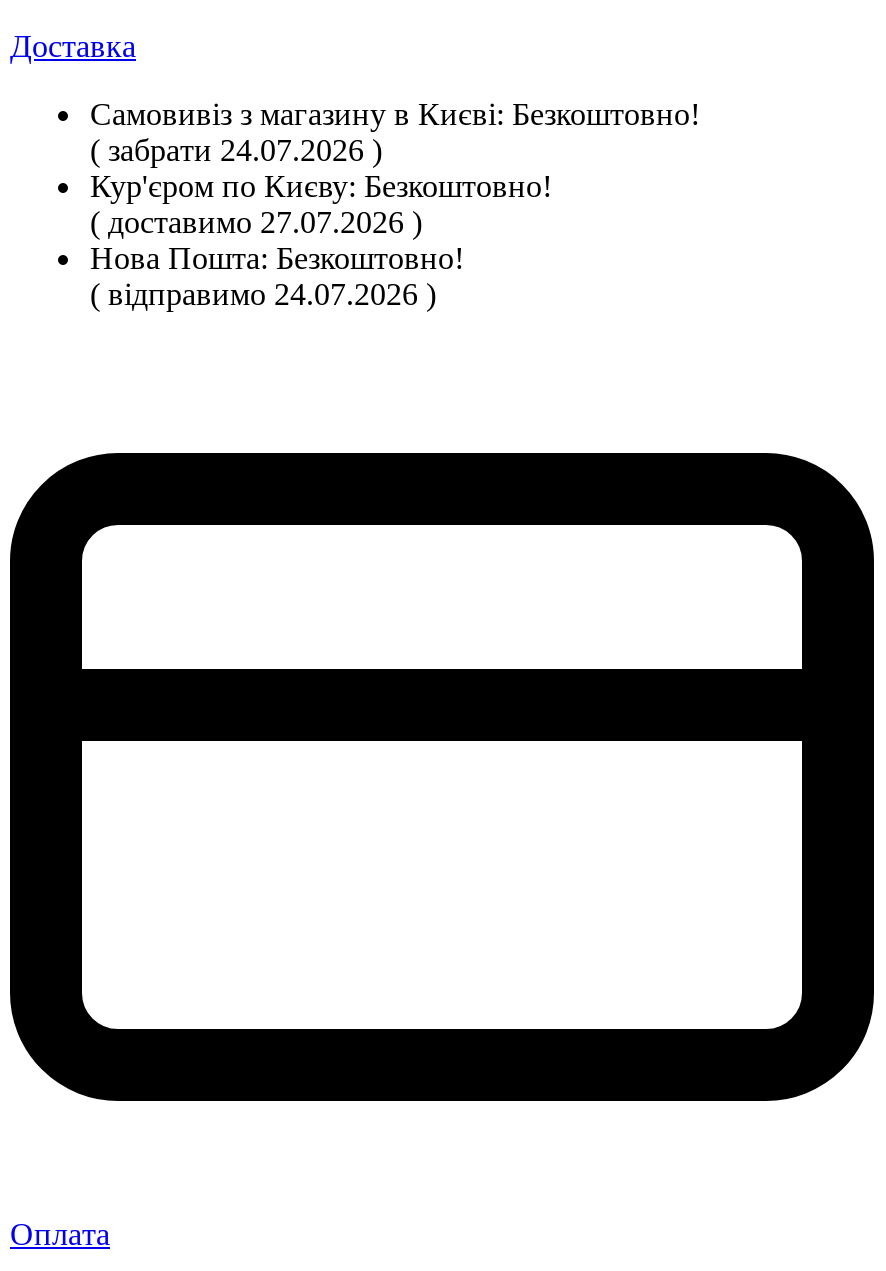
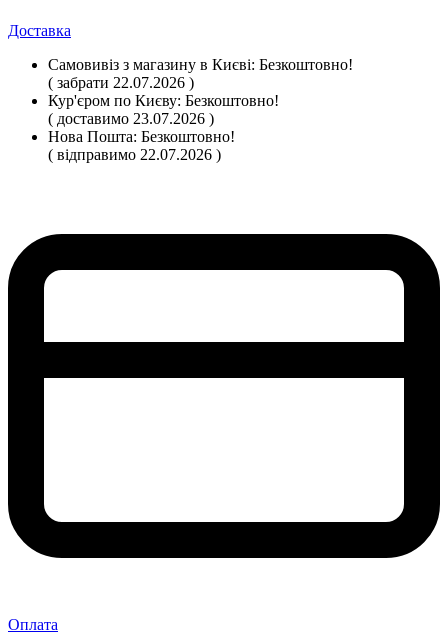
[90,134,382,168] ( забрати 24.07.2026 ) -> [48,74,194,91] ( забрати 22.07.2026 )
[90,206,422,240] ( доставимо 27.07.2026 ) -> [48,110,214,127] ( доставимо 23.07.2026 )
[90,278,436,312] ( відправимо 24.07.2026 ) -> [48,146,221,163] ( відправимо 22.07.2026 )

